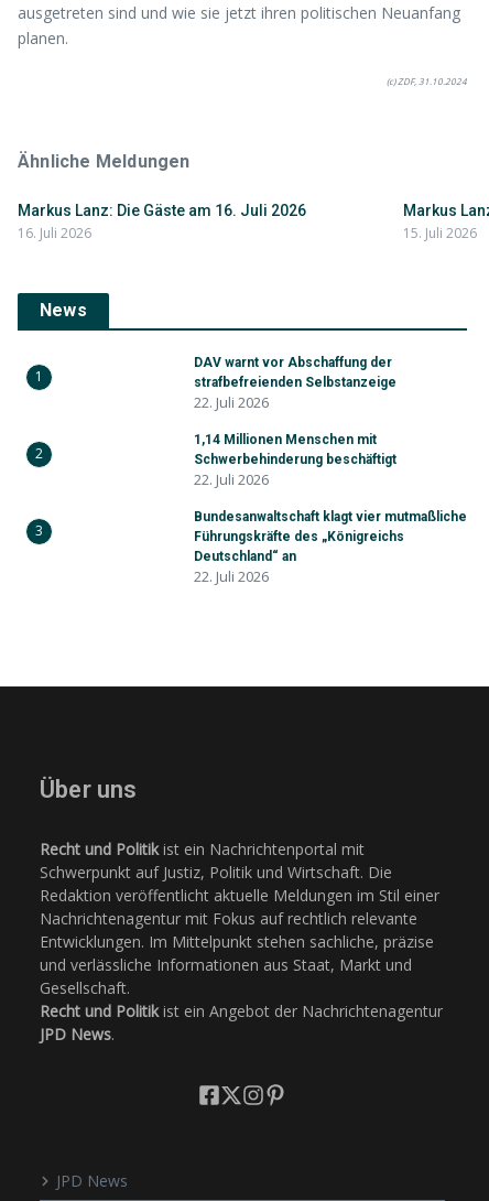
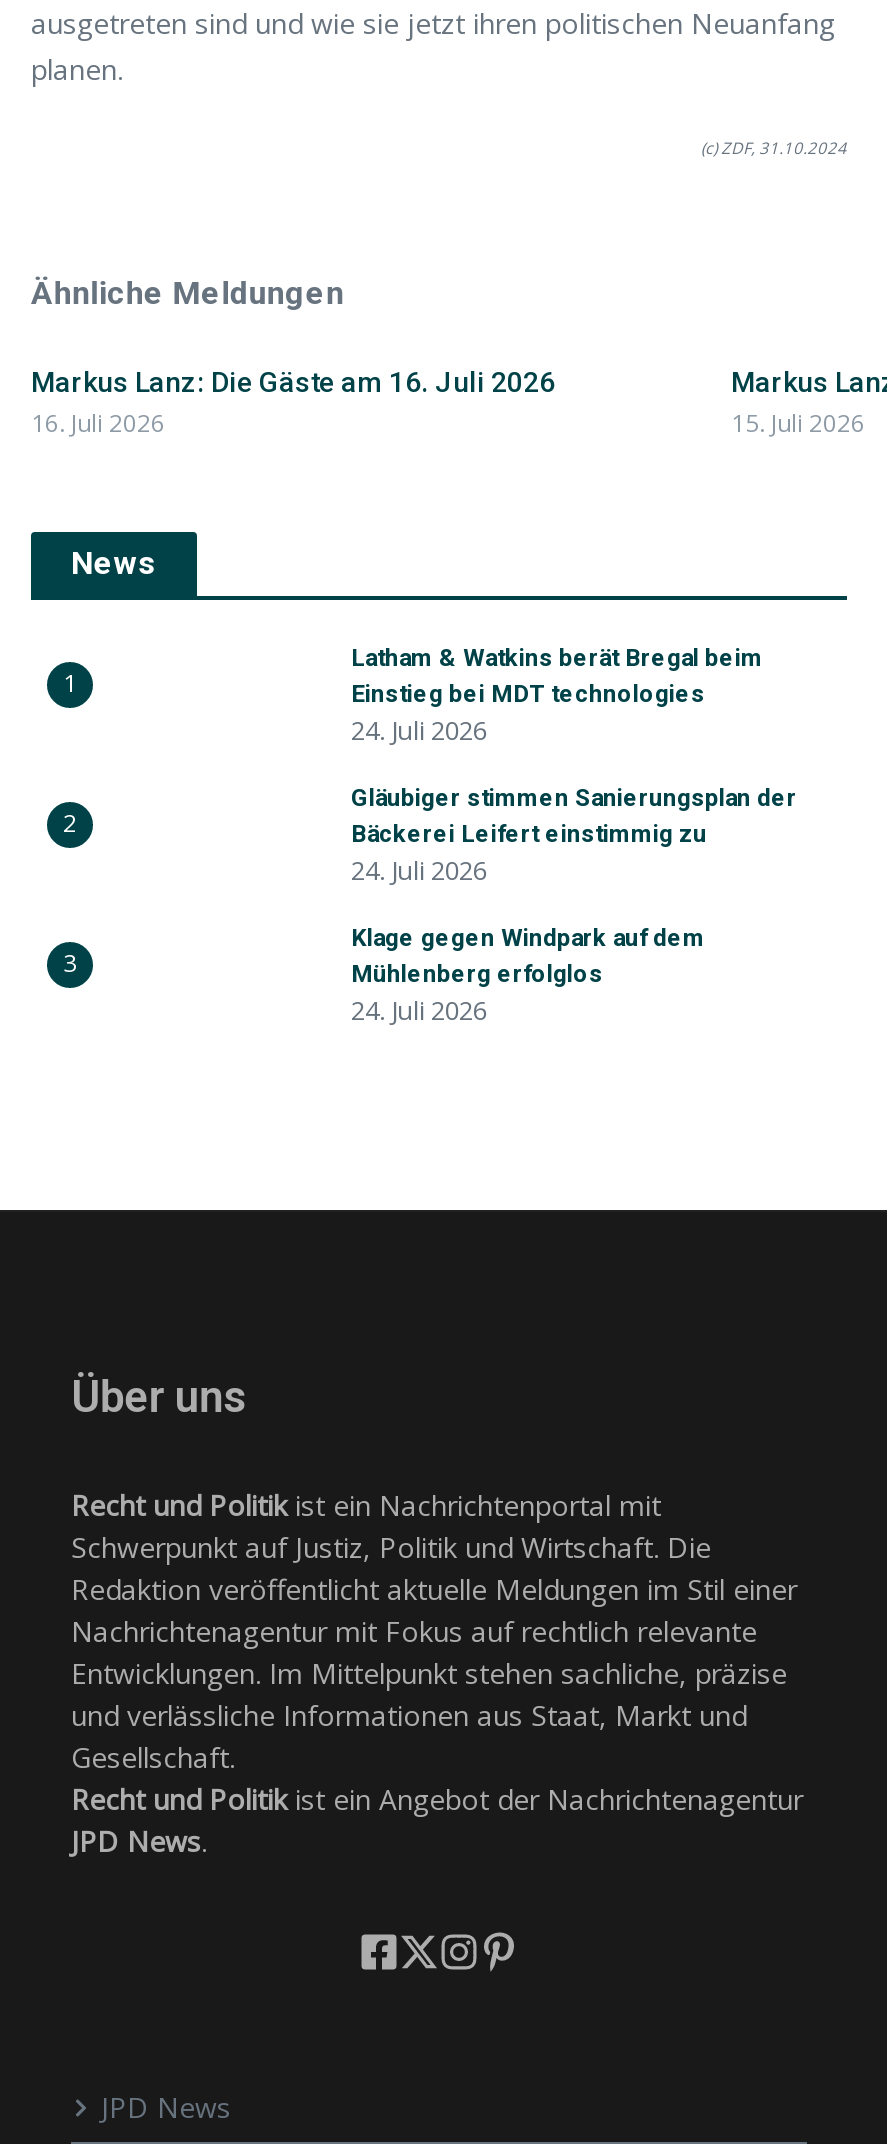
[194,355,396,412] DAV warnt vor Abschaffung der | strafbefreienden Selbstanzeige | 22. Juli 2026 -> [351,644,763,748] Latham & Watkins berät Bregal beim | Einstieg bei MDT technologies | 24. Juli 2026
[194,432,396,489] 1,14 Millionen Menschen mit | Schwerbehinderung beschäftigt | 22. Juli 2026 -> [351,784,797,888] Gläubiger stimmen Sanierungsplan der | Bäckerei Leifert einstimmig zu | 24. Juli 2026
[194,509,467,586] Bundesanwaltschaft klagt vier mutmaßliche | Führungskräfte des „Königreichs | Deutschland“ an | 22. Juli 2026 -> [351,924,705,1028] Klage gegen Windpark auf dem | Mühlenberg erfolglos | 24. Juli 2026

